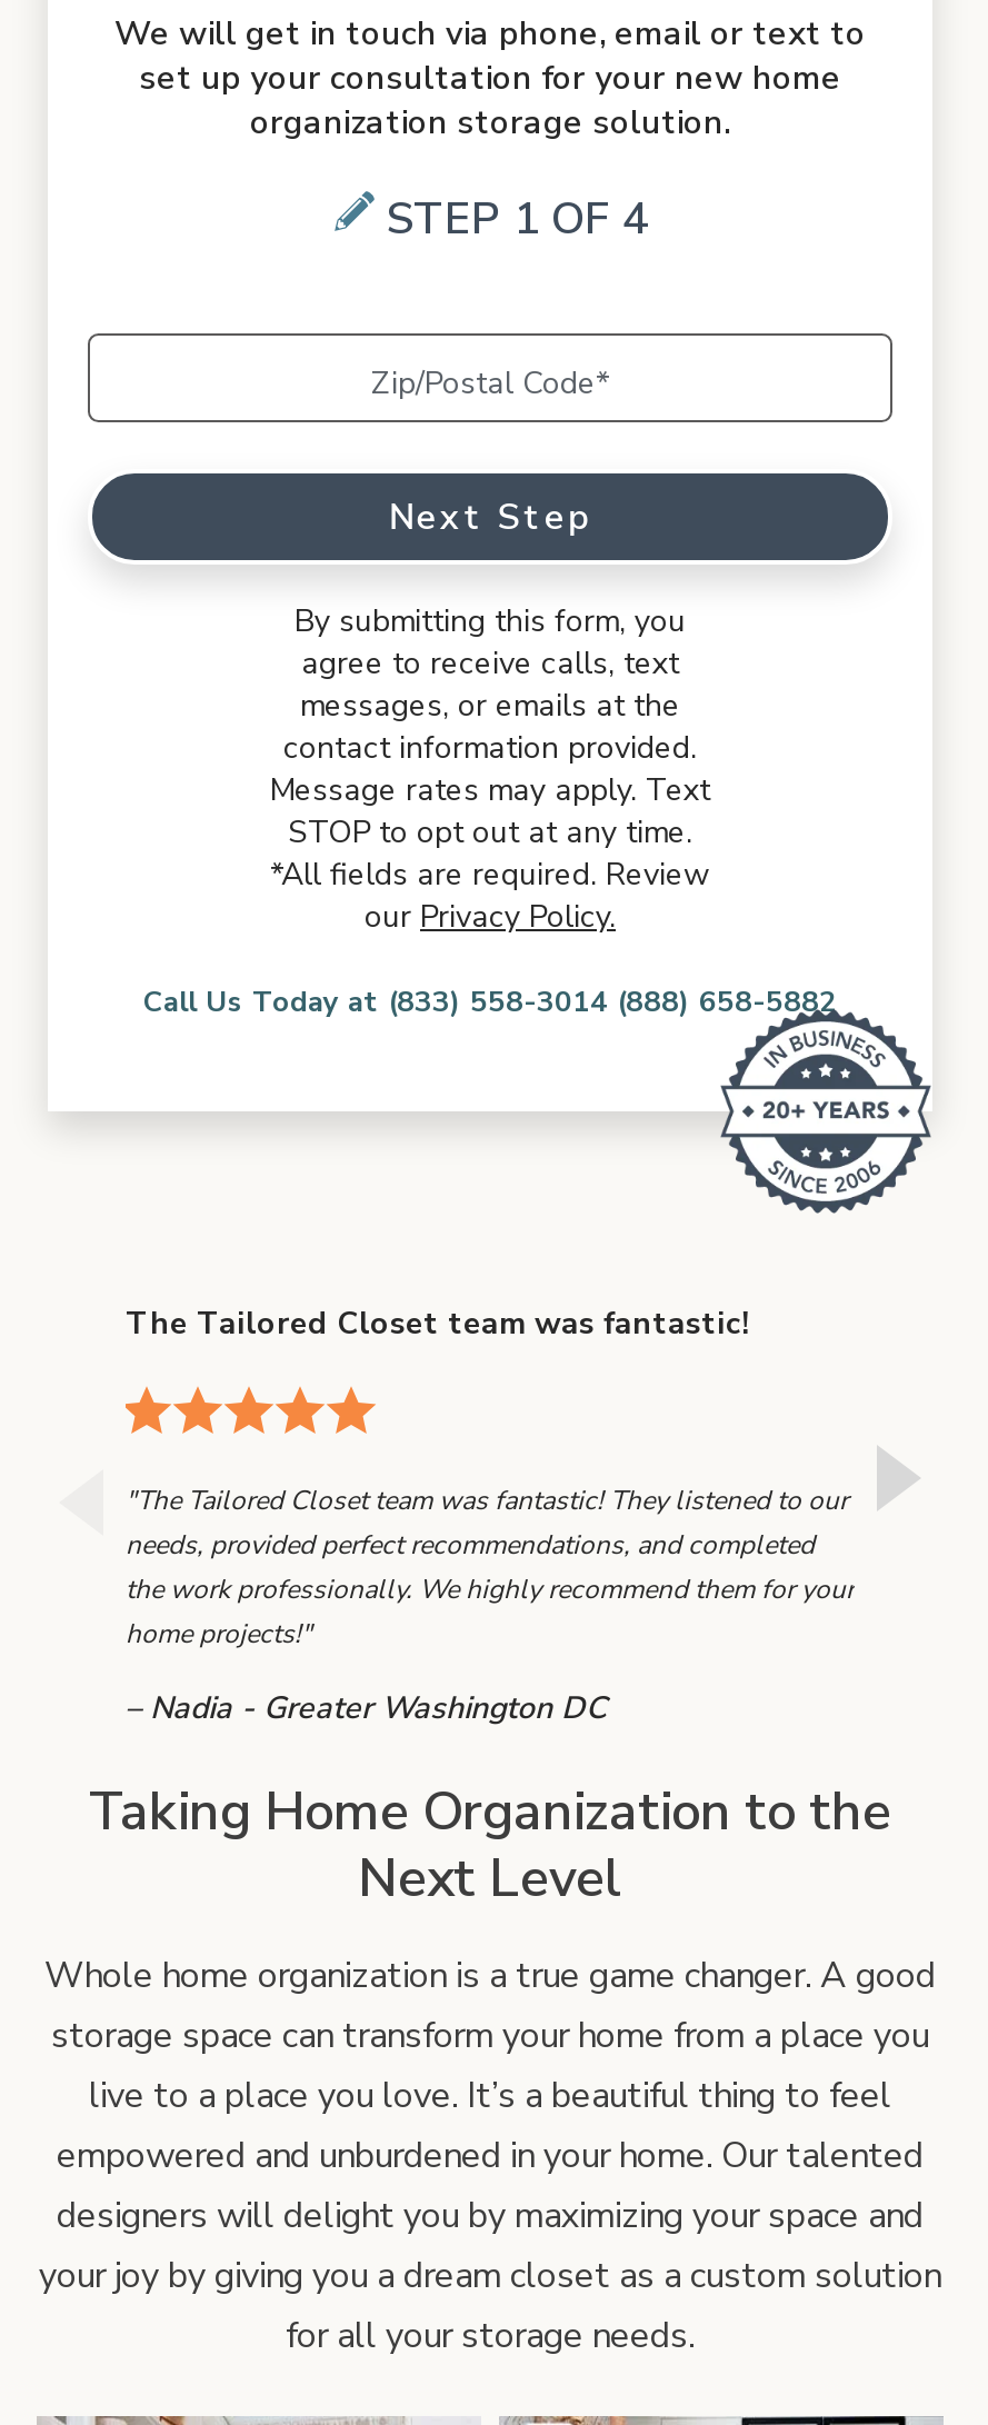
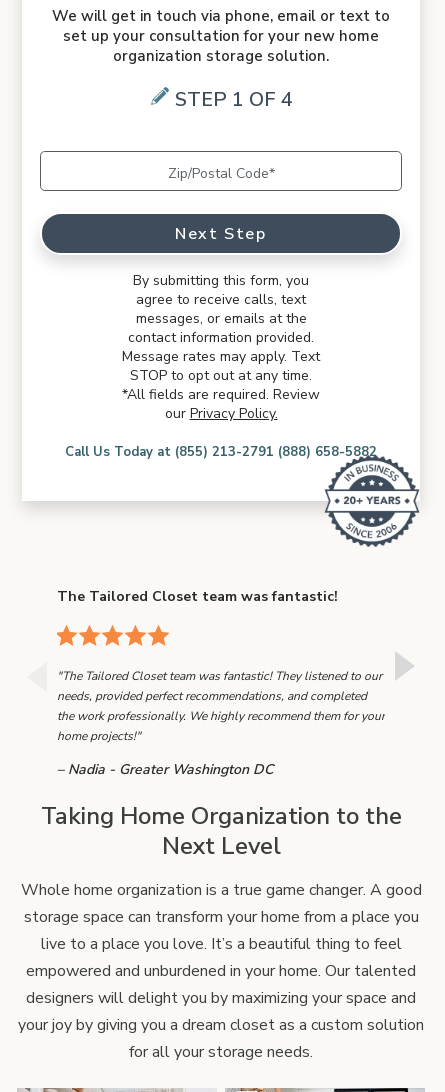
[143,983,837,1023] Call Us Today at (833) 558-3014 (888) 658-5882 -> [65,443,377,461] Call Us Today at (855) 213-2791 (888) 658-5882

